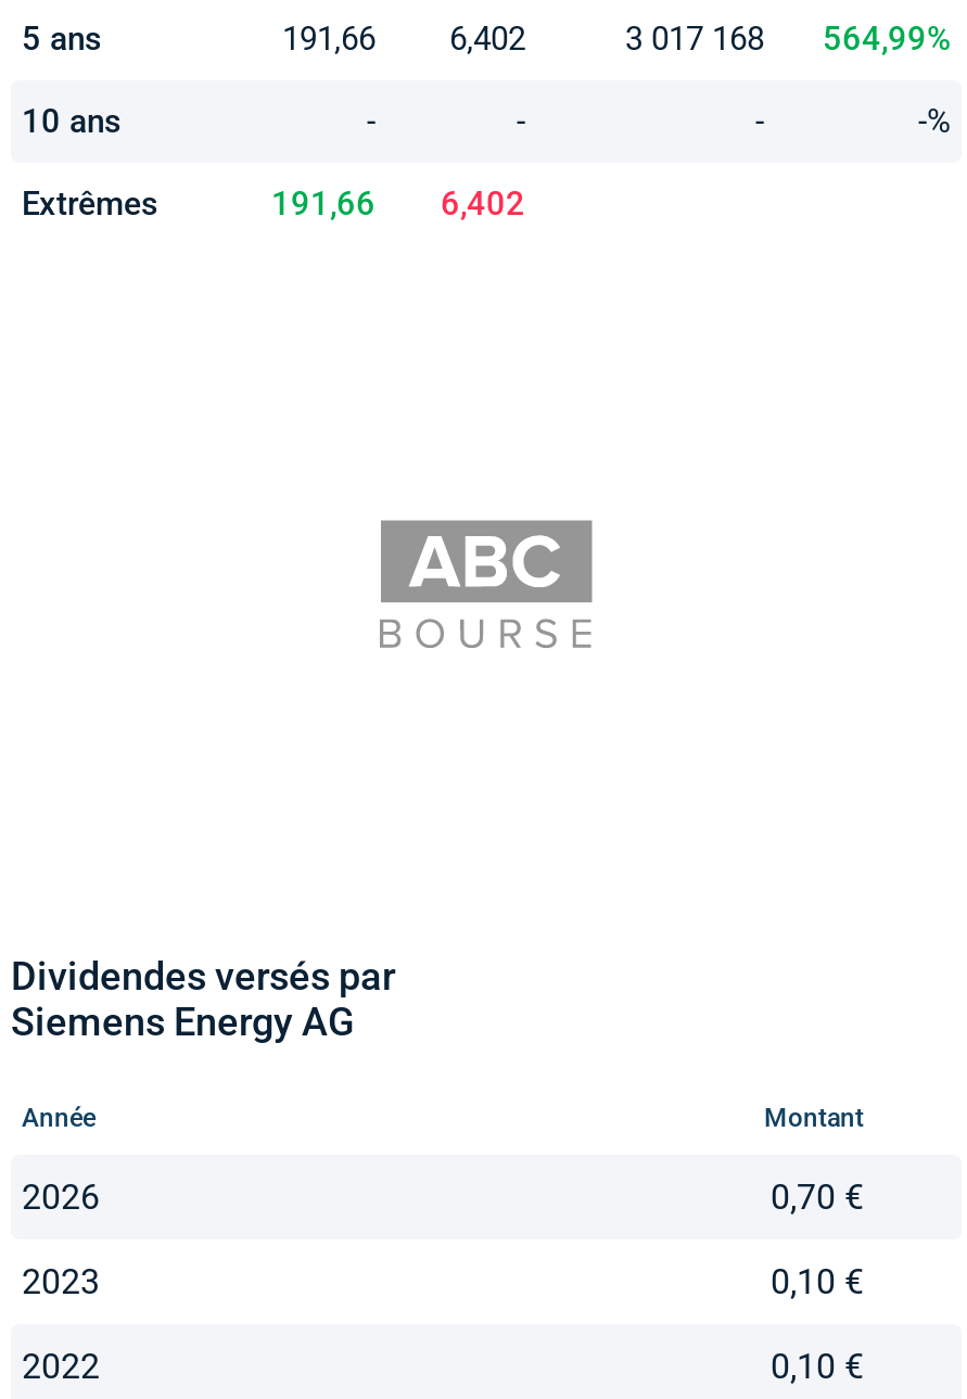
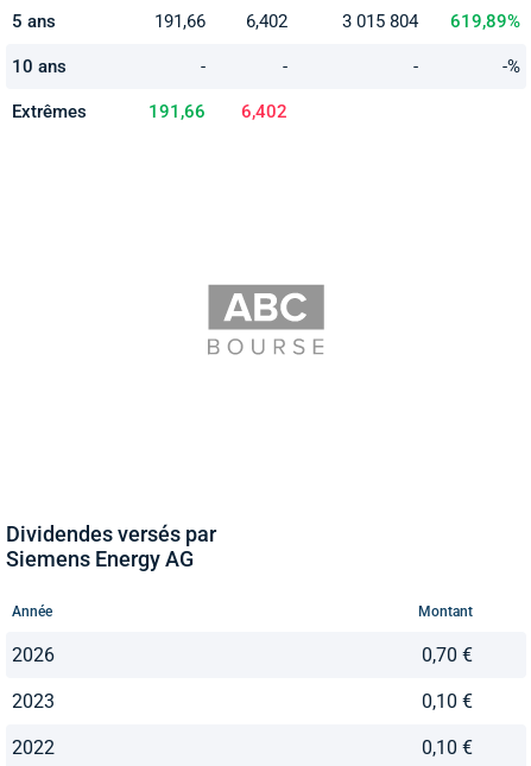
[625,20,764,59] 3 017 168 -> [342,11,418,32] 3 015 804
[823,20,951,59] 564,99% -> [450,11,520,32] 619,89%

